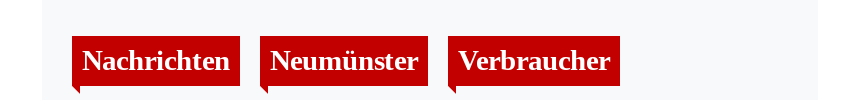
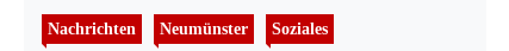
[458,45,610,77] Verbraucher -> [272,19,328,38] Soziales

